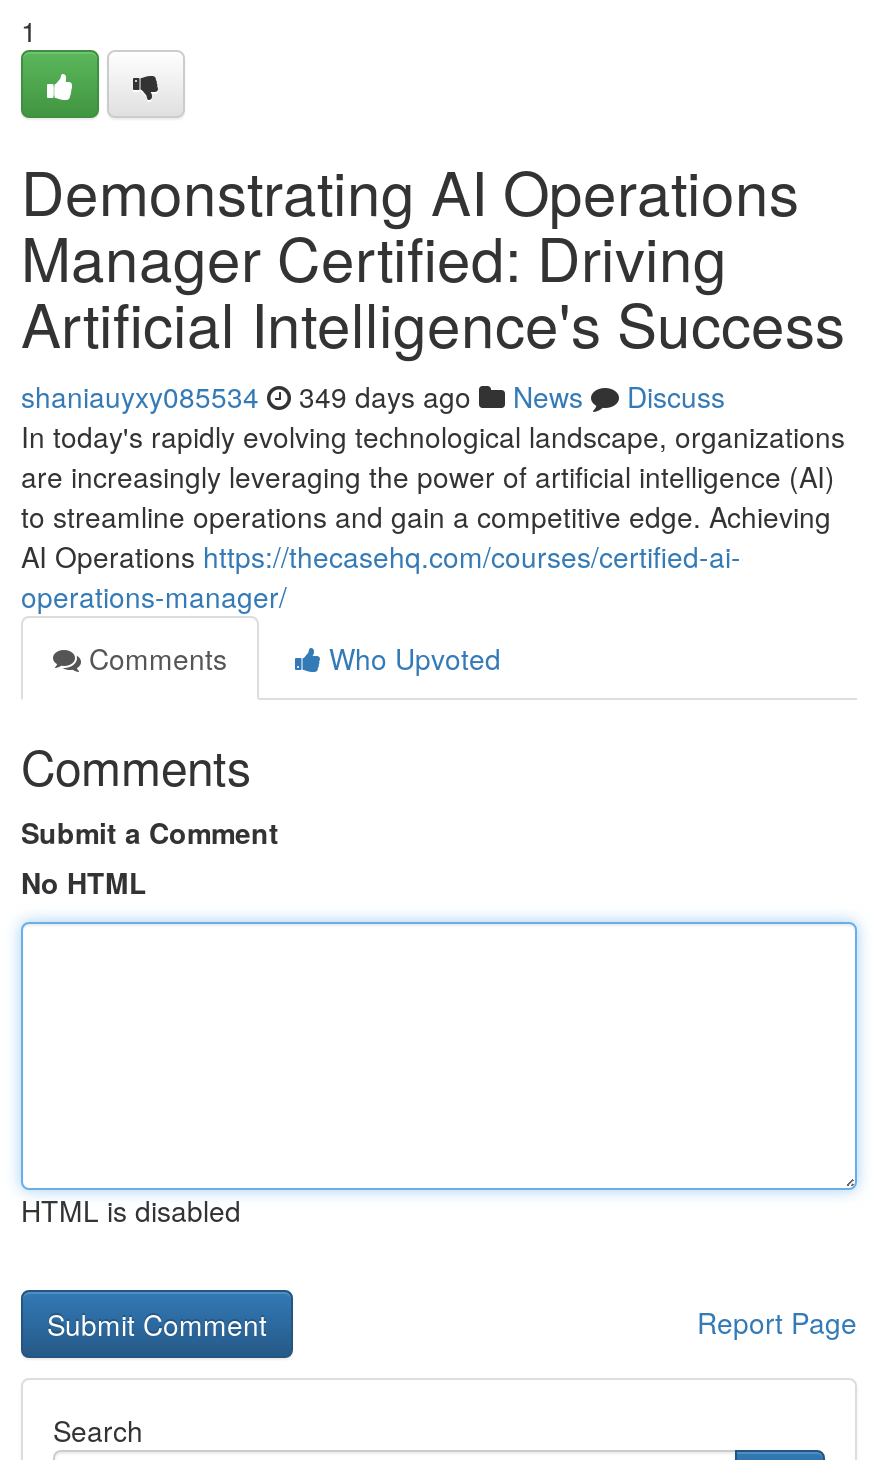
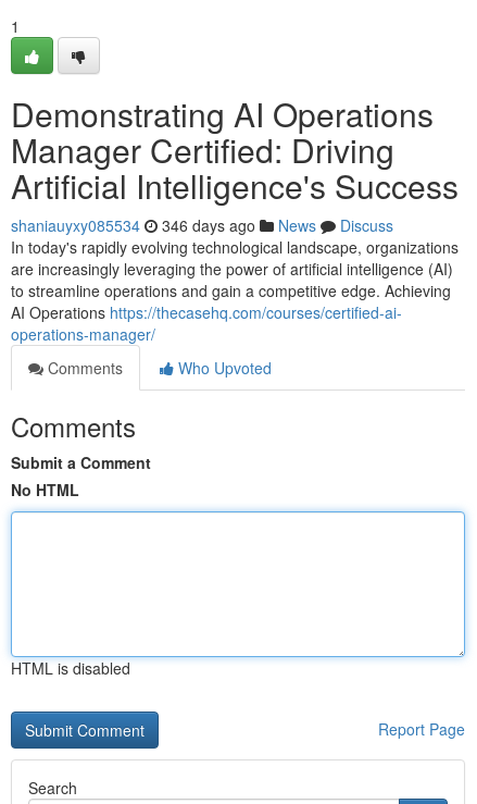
[21,376,725,416] shaniauyxy085534 349 days ago News Discuss -> [11,214,393,236] shaniauyxy085534 346 days ago News Discuss

